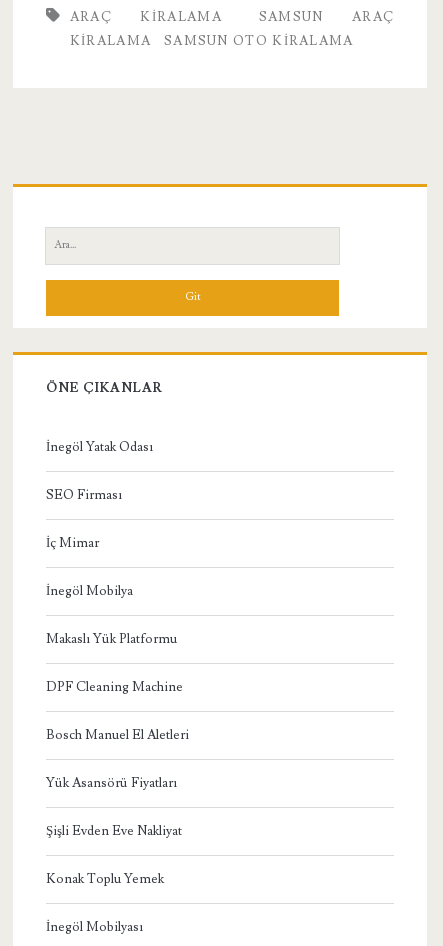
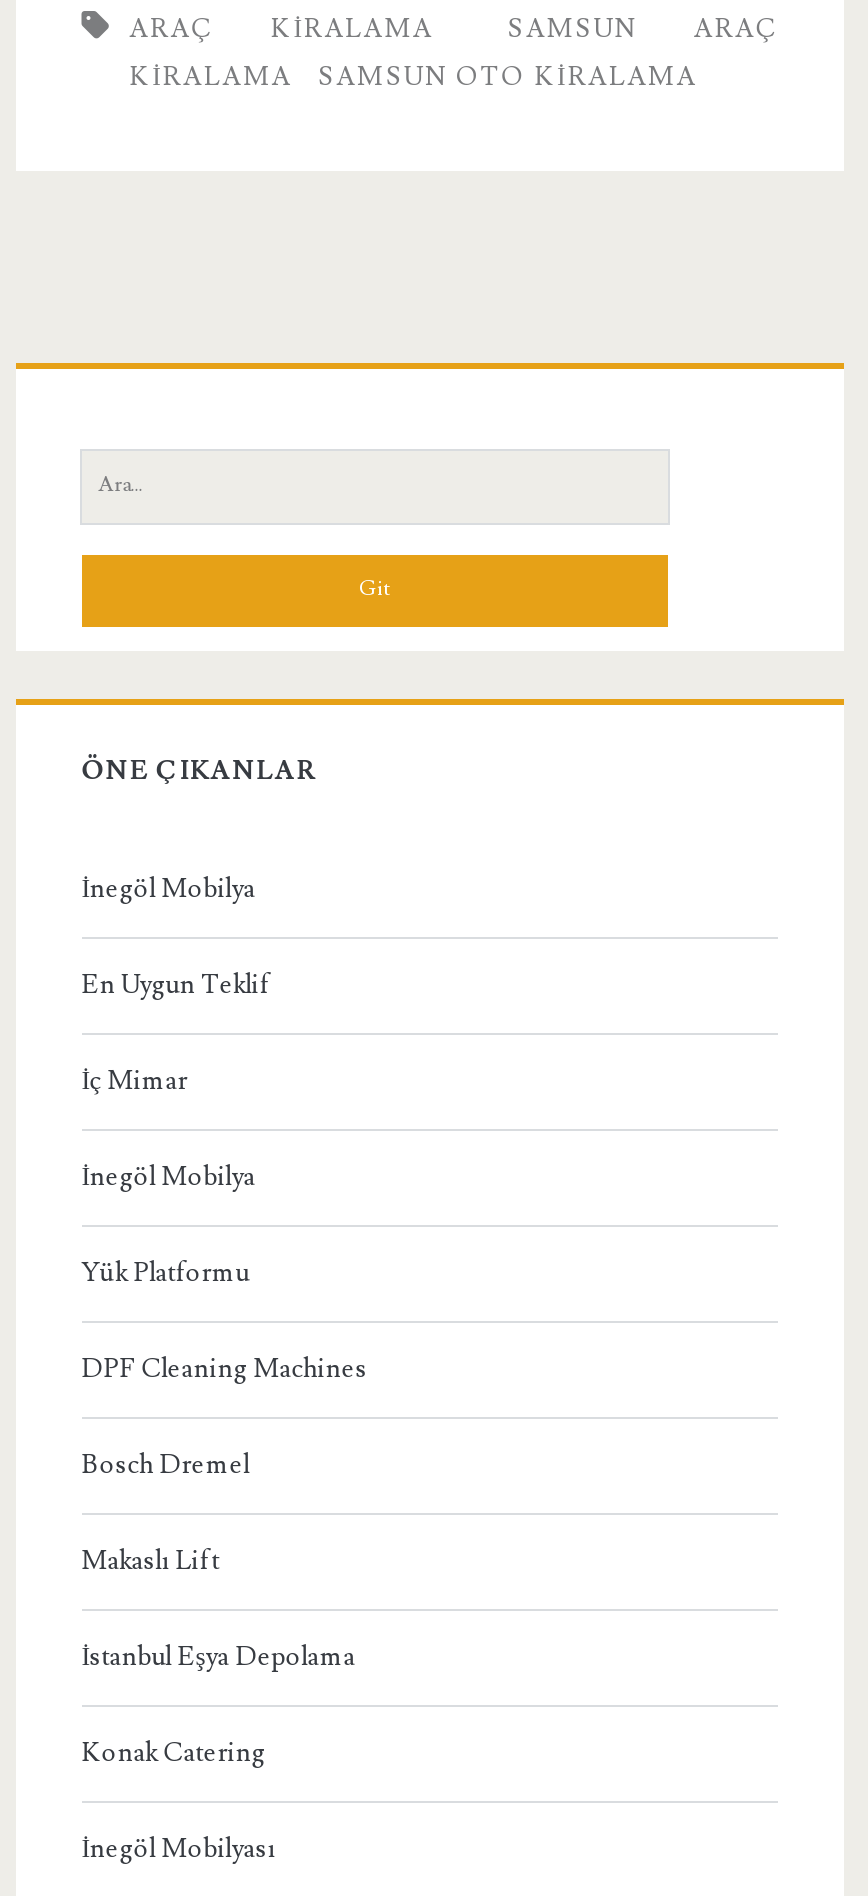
[46,438,153,454] İnegöl Yatak Odası -> [82,872,256,904] İnegöl Mobilya
[46,486,122,502] SEO Firması -> [82,968,272,1000] En Uygun Teklif
[46,630,177,646] Makaslı Yük Platformu -> [82,1256,250,1288] Yük Platformu
[46,678,183,694] DPF Cleaning Machine -> [82,1352,368,1384] DPF Cleaning Machines
[46,726,189,742] Bosch Manuel El Aletleri -> [82,1448,250,1480] Bosch Dremel
[46,774,177,790] Yük Asansörü Fiyatları -> [82,1544,220,1576] Makaslı Lift
[46,822,182,838] Şişli Evden Eve Nakliyat -> [82,1640,356,1672] İstanbul Eşya Depolama
[46,870,164,886] Konak Toplu Yemek -> [82,1736,266,1768] Konak Catering

